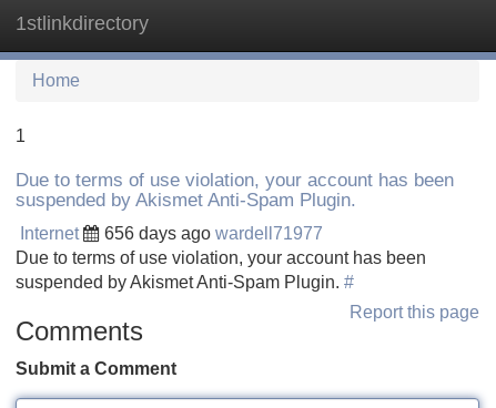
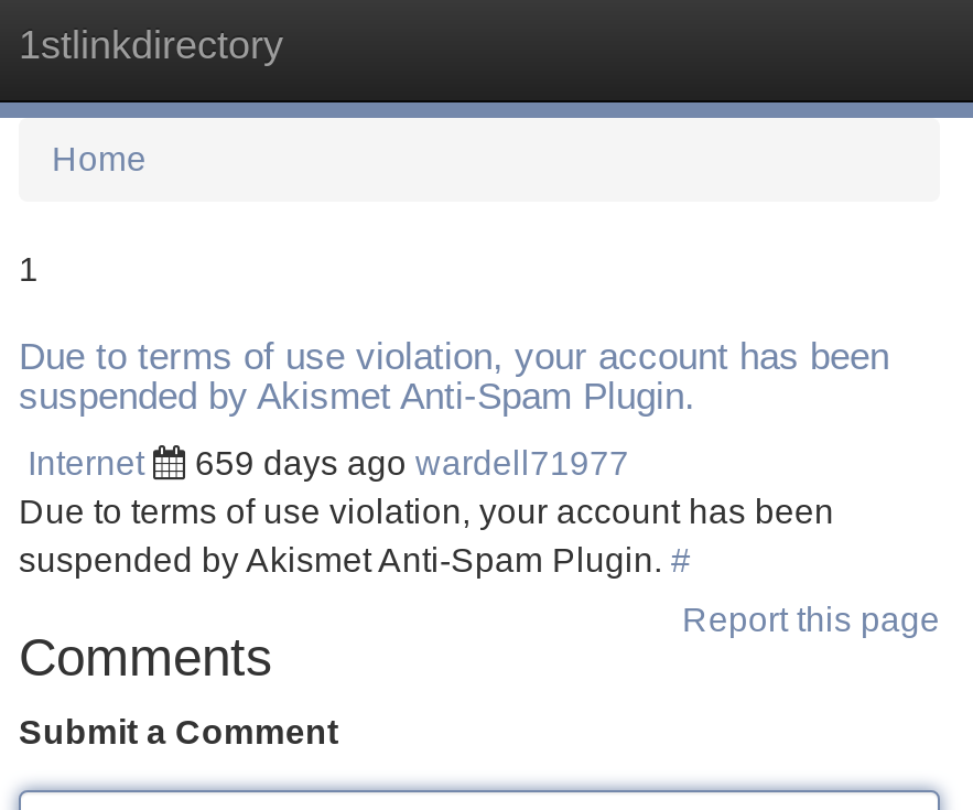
[104,224,323,243] 656 days ago wardell71977 -> [195,444,629,482] 659 days ago wardell71977

